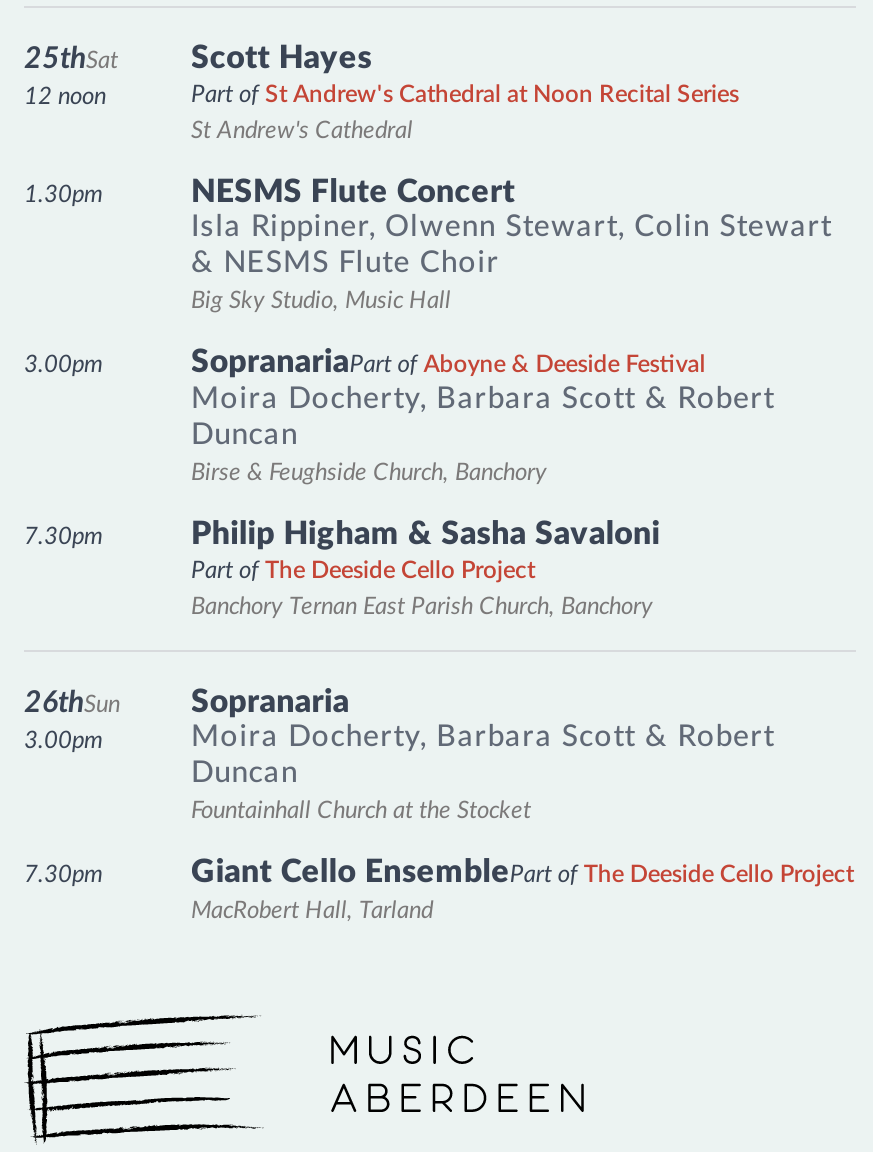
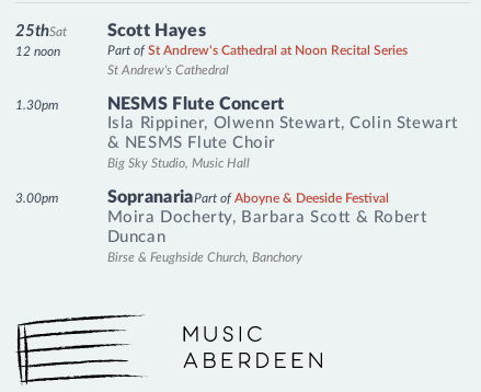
[24,524,102,548] 7.30pm -> none
[191,518,660,618] Philip Higham & Sasha Savaloni | Part of The Deeside Cello Project | Banchory Ternan East Parish Church, Banchory -> none
[24,688,120,752] Sun | 26th | 3.00pm -> none
[191,686,775,822] Sopranaria | Moira Docherty, Barbara Scott & Robert | Duncan | Fountainhall Church at the Stocket -> none
[24,862,102,886] 7.30pm -> none
[191,856,854,922] Giant Cello EnsemblePart ofThe Deeside Cello Project | MacRobert Hall, Tarland -> none

